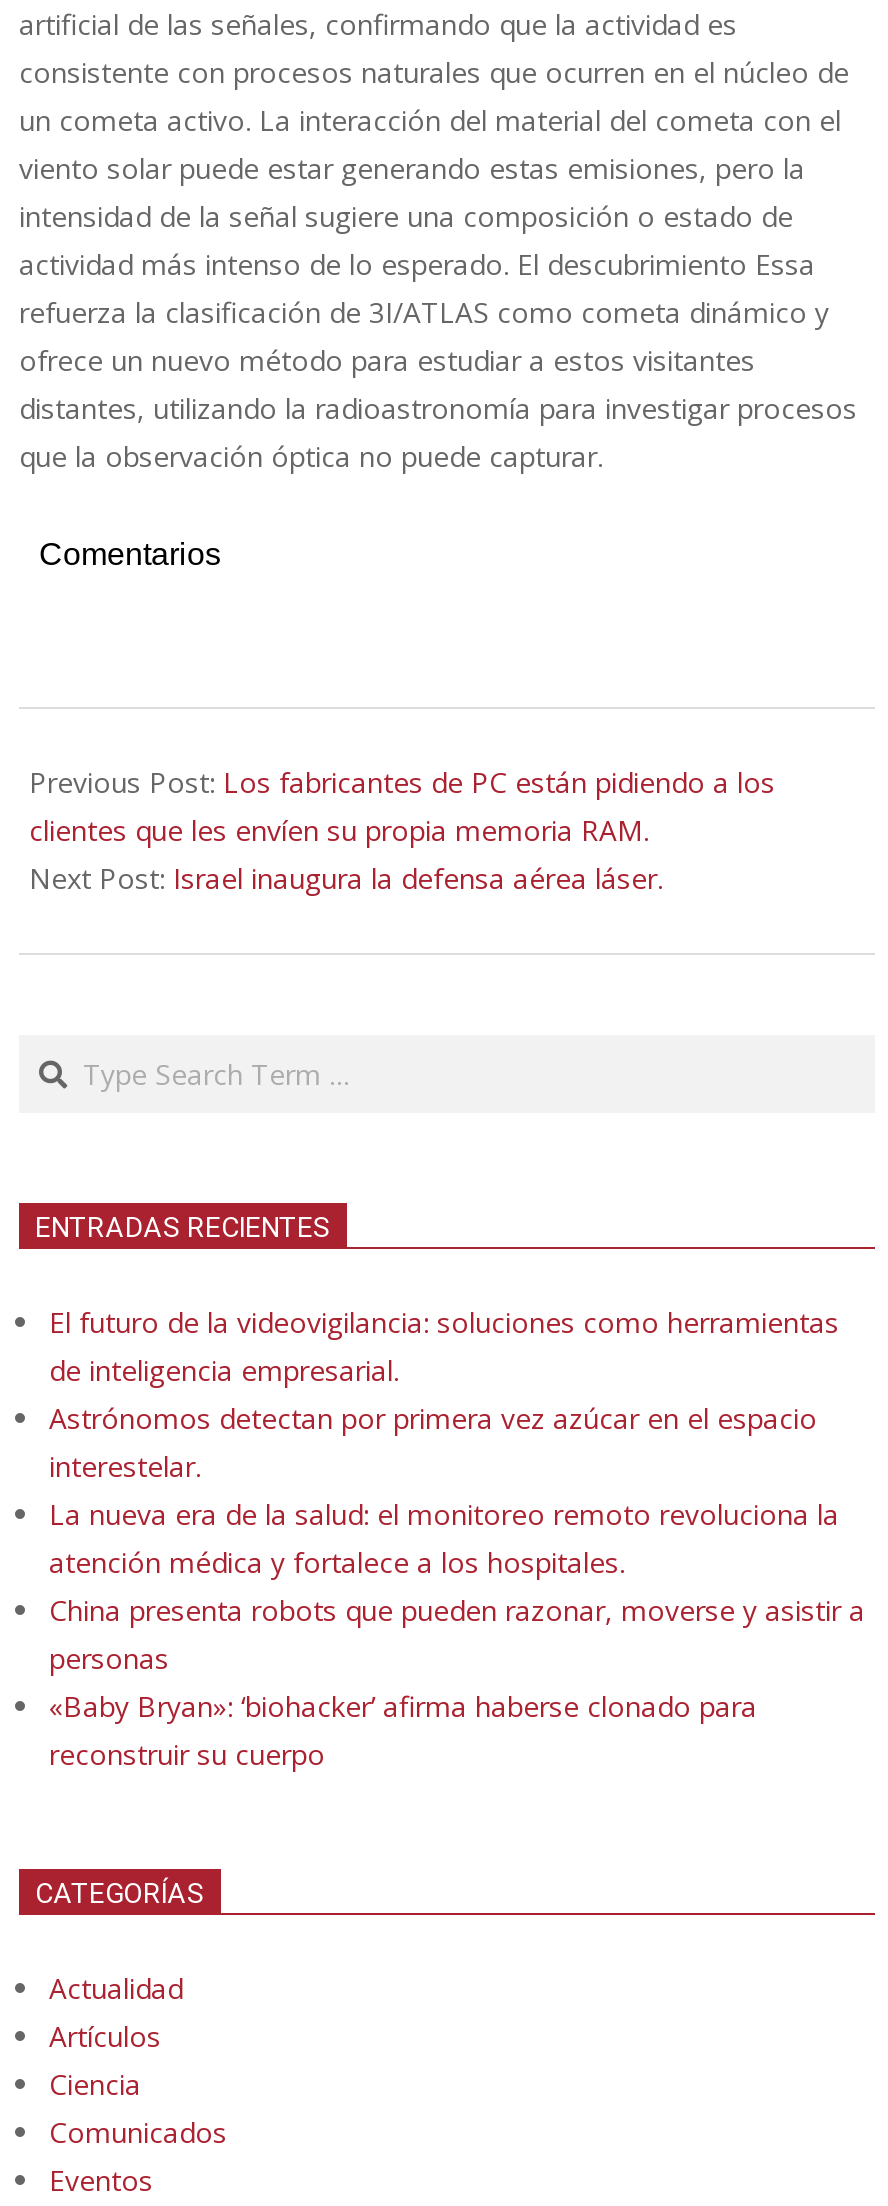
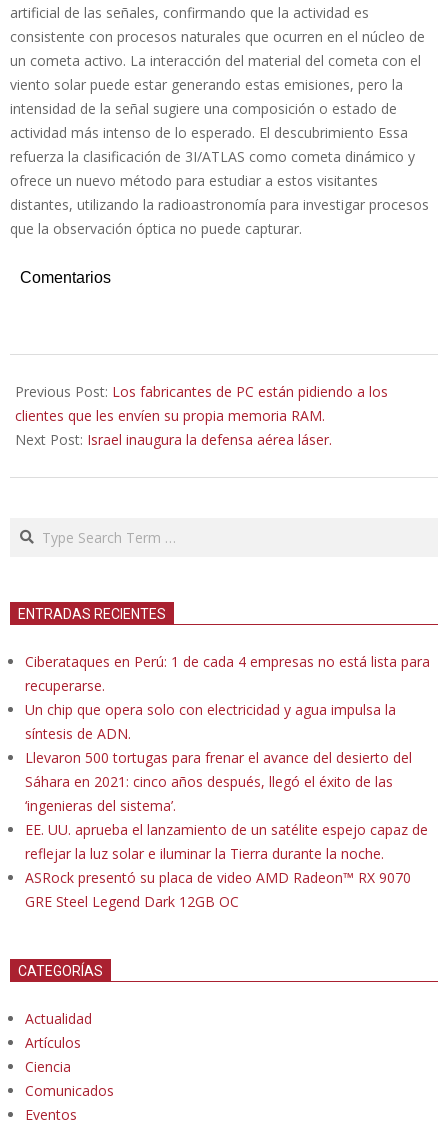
[49,1303,865,1773] El futuro de la videovigilancia: soluciones como herramientas | de inteligencia empresarial. | Astrónomos detectan por primera vez azúcar en el espacio | interestelar. | La nueva era de la salud: el monitoreo remoto revoluciona la | atención médica y fortalece a los hospitales. | China presenta robots que pueden razonar, moverse y asistir a | personas | «Baby Bryan»: ‘biohacker’ afirma haberse clonado para | reconstruir su cuerpo -> [25,651,430,910] Ciberataques en Perú: 1 de cada 4 empresas no está lista para | recuperarse. | Un chip que opera solo con electricidad y agua impulsa la | síntesis de ADN. | Llevaron 500 tortugas para frenar el avance del desierto del | Sáhara en 2021: cinco años después, llegó el éxito de las | ‘ingenieras del sistema’. | EE. UU. aprueba el lanzamiento de un satélite espejo capaz de | reflejar la luz solar e iluminar la Tierra durante la noche. | ASRock presentó su placa de video AMD Radeon™ RX 9070 | GRE Steel Legend Dark 12GB OC

